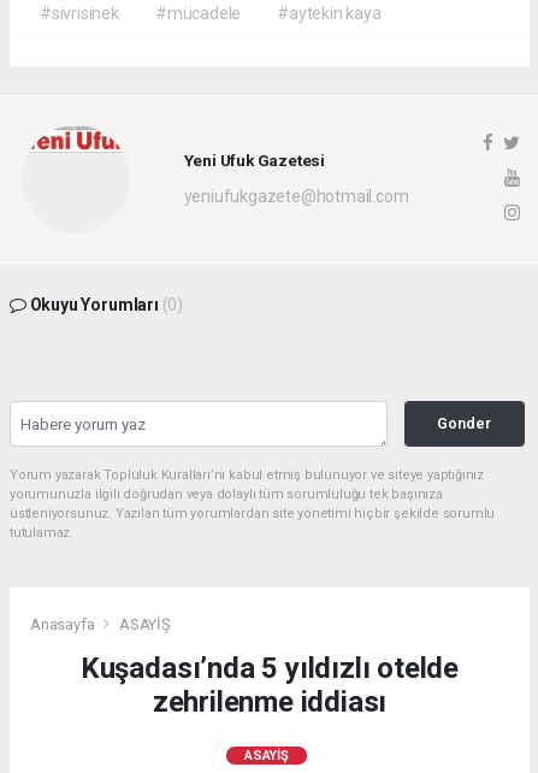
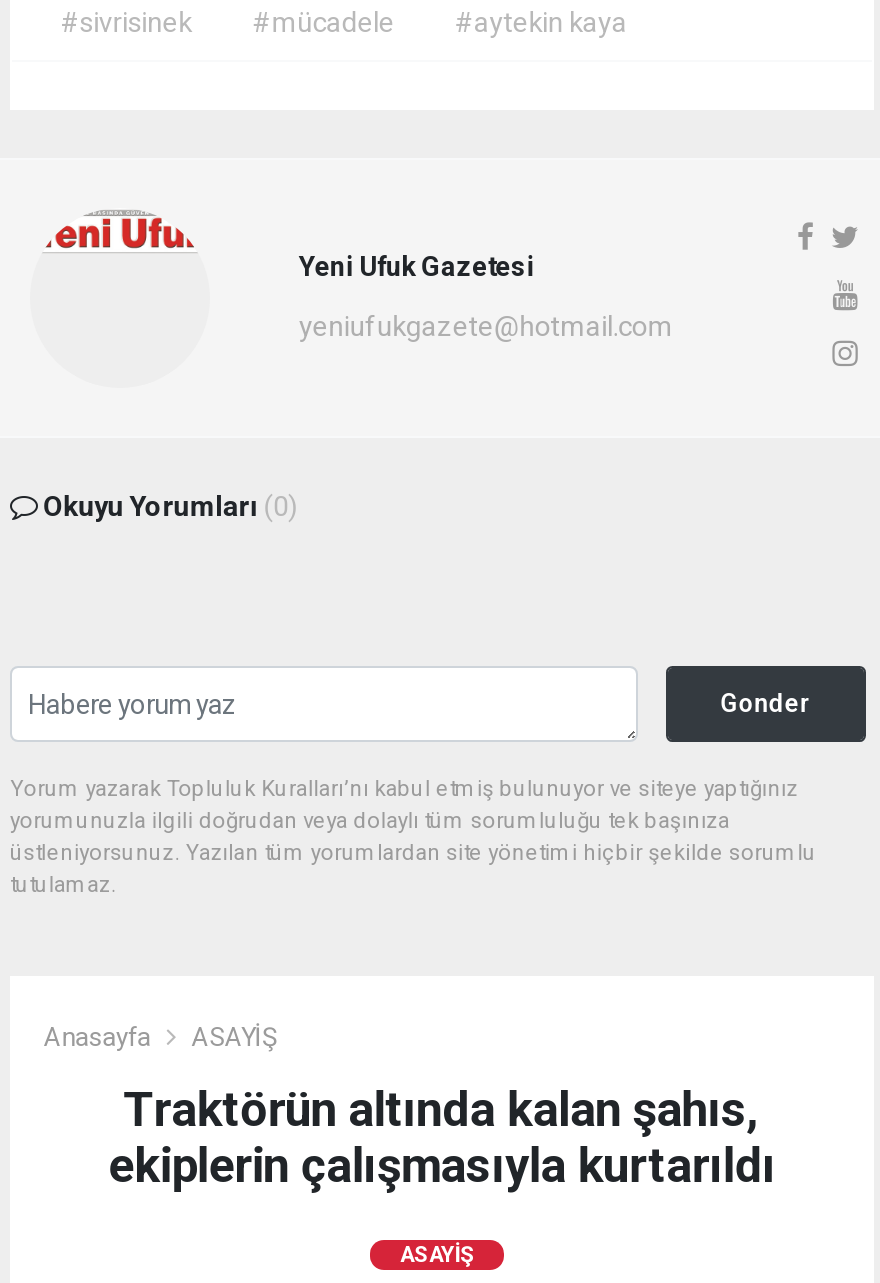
[81,652,459,719] Kuşadası’nda 5 yıldızlı otelde | zehrilenme iddiası -> [108,1083,776,1195] Traktörün altında kalan şahıs, | ekiplerin çalışmasıyla kurtarıldı

